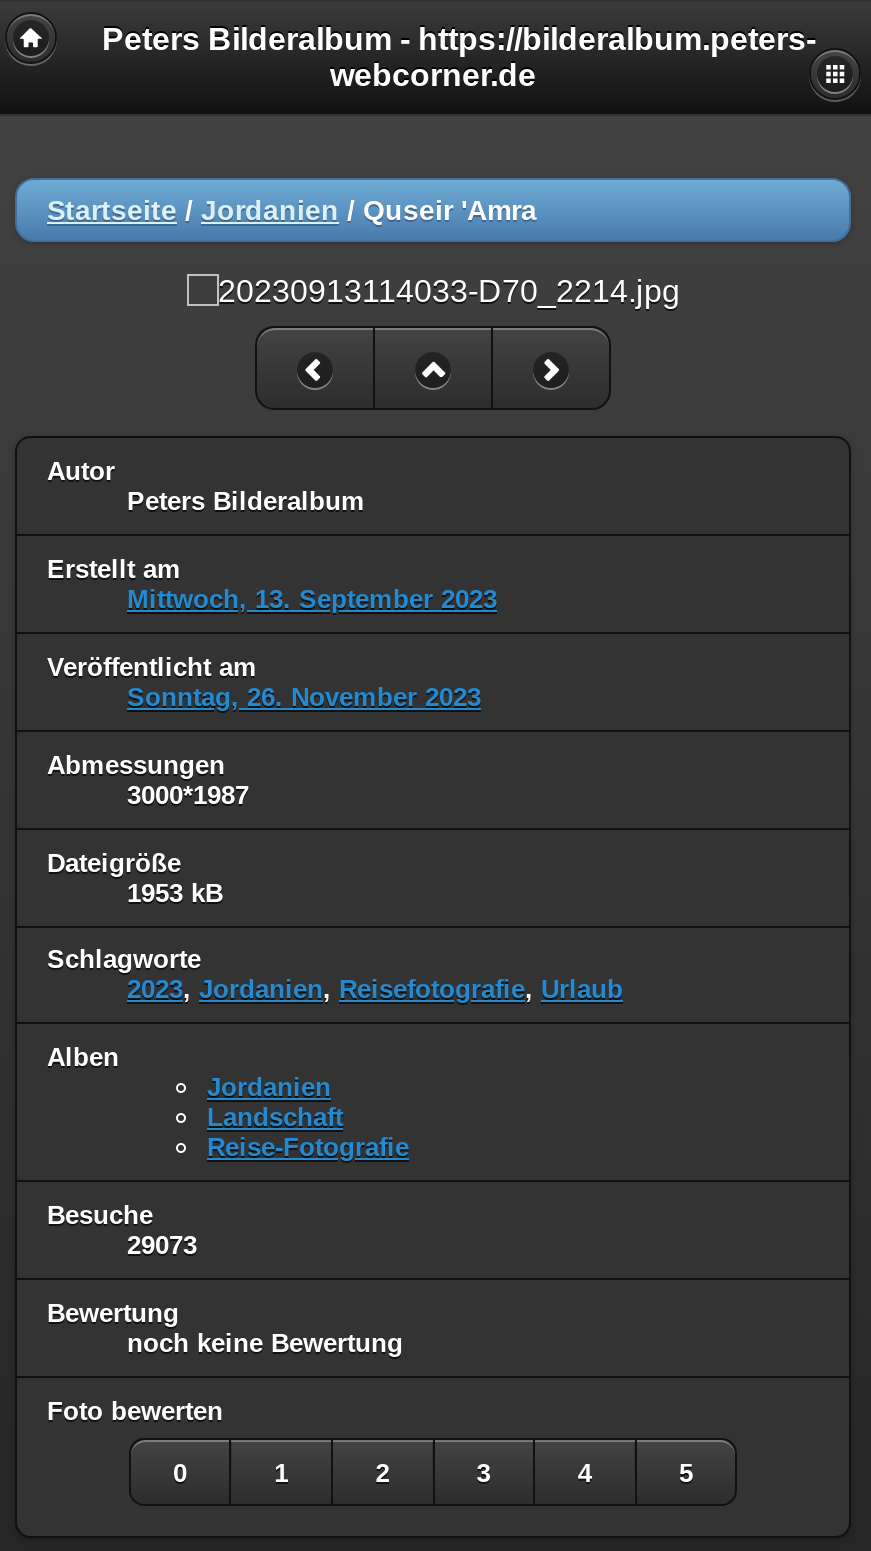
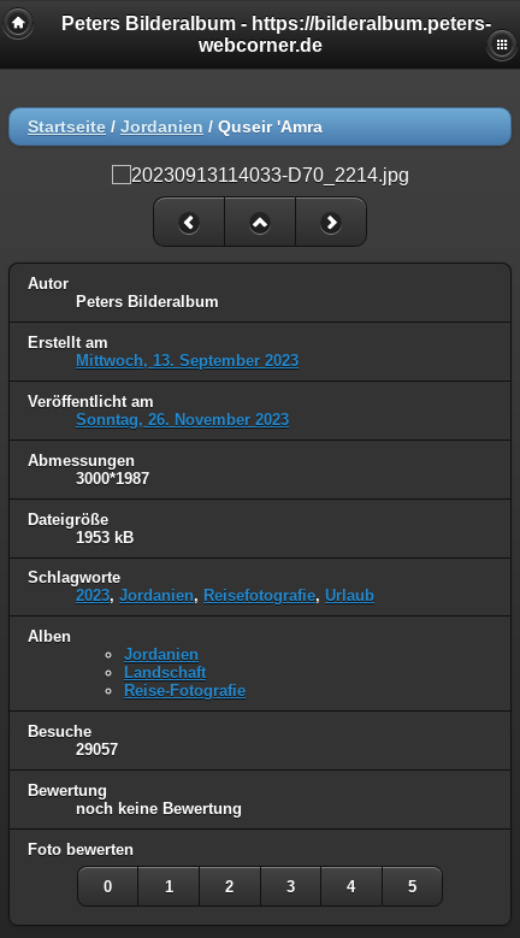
[127,1231,197,1261] 29073 -> [76,741,118,759] 29057

